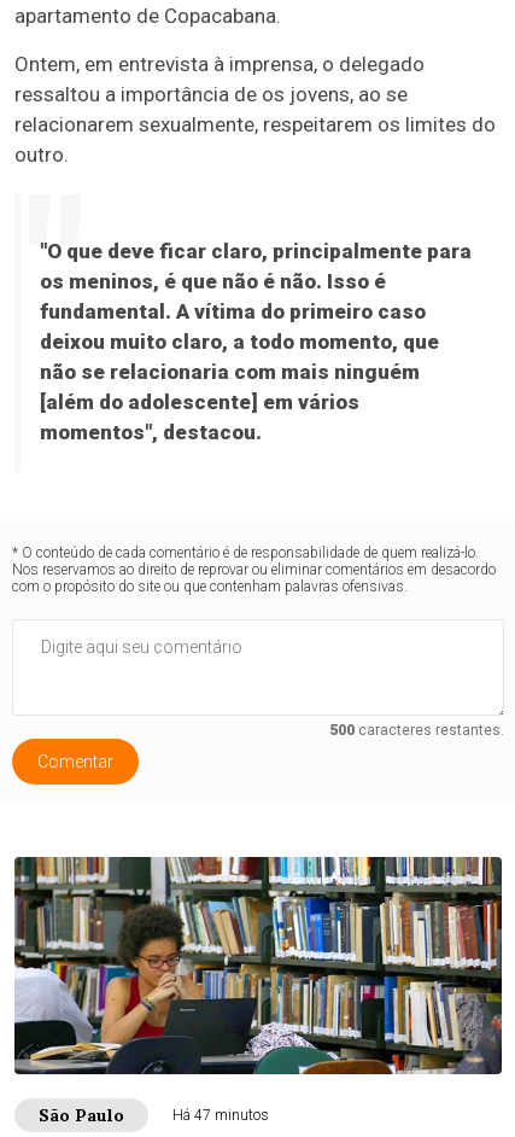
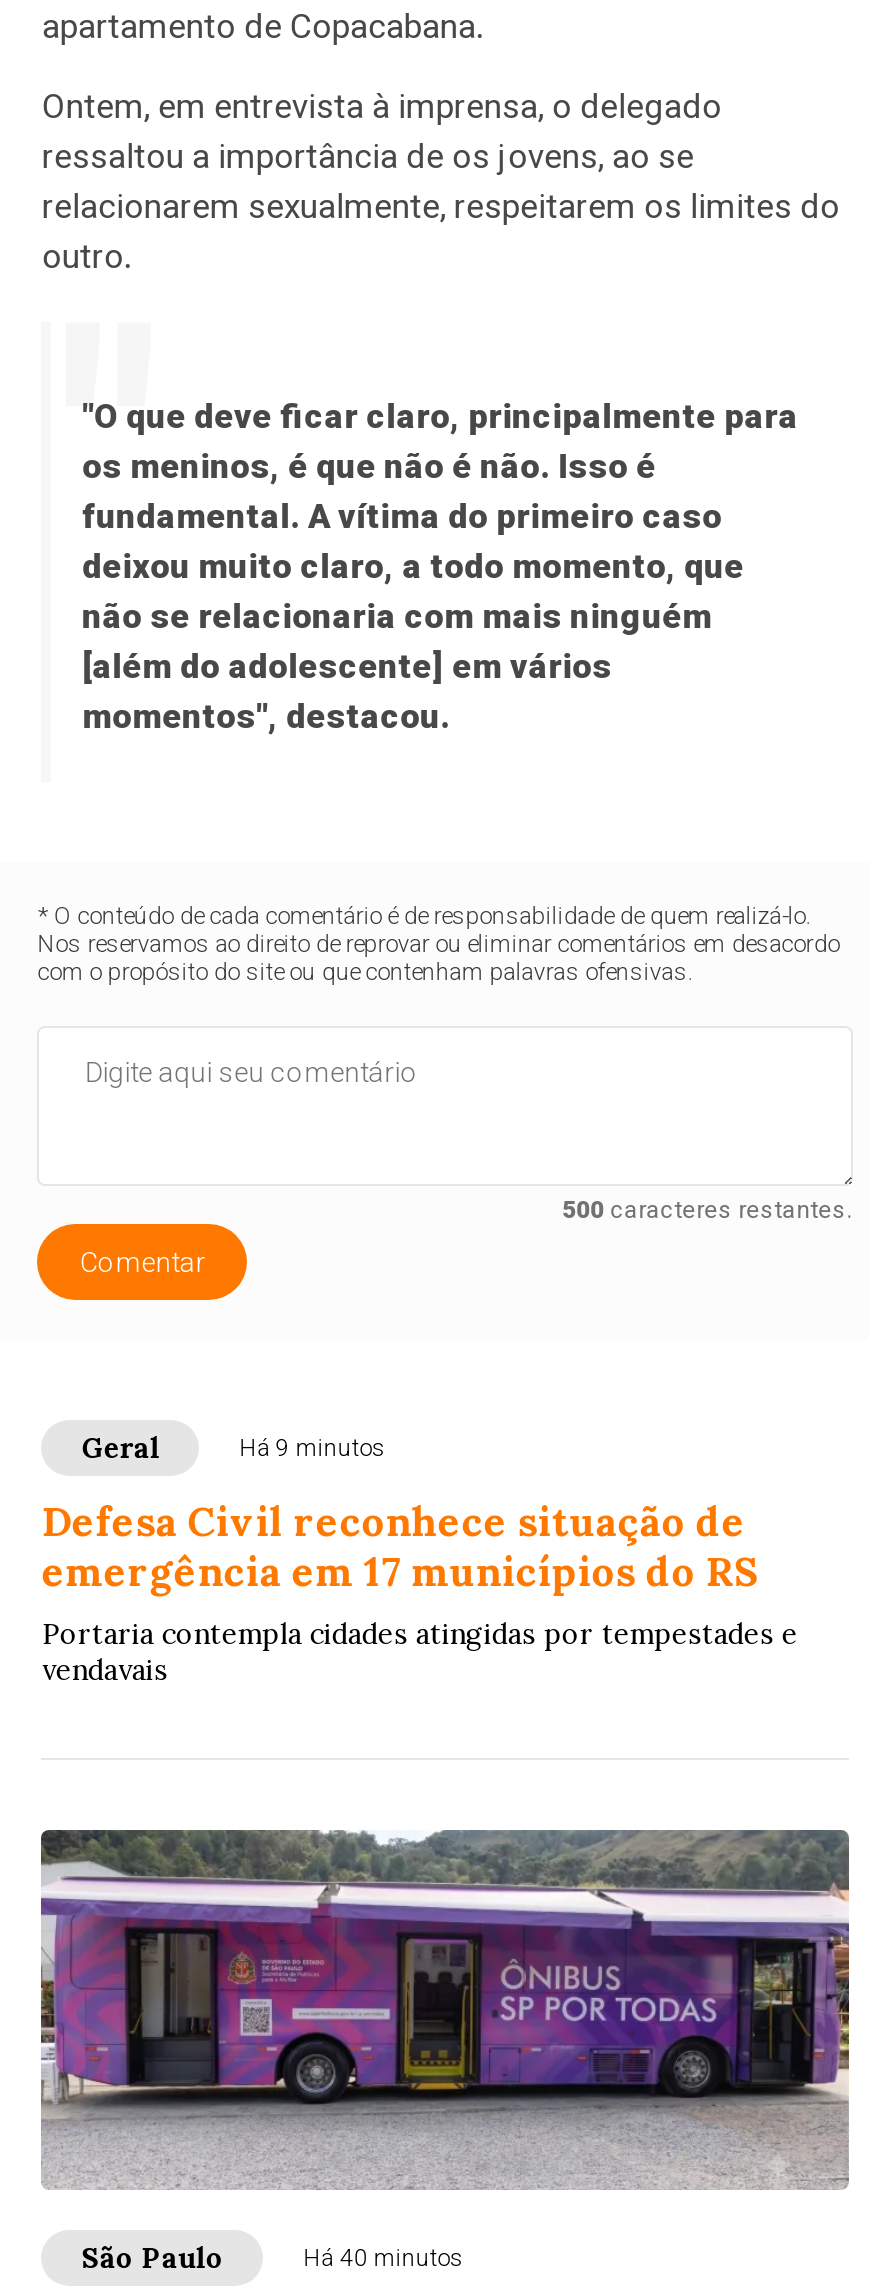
none -> [42,1430,798,1688] Geral | Há 9 minutos | Defesa Civil reconhece situação de | emergência em 17 municípios do RS | Portaria contempla cidades atingidas por tempestades e | vendavais
[13,856,503,1124] [image] | Há 47 minutos -> [39,1828,851,2272] [image] | Há 40 minutos

